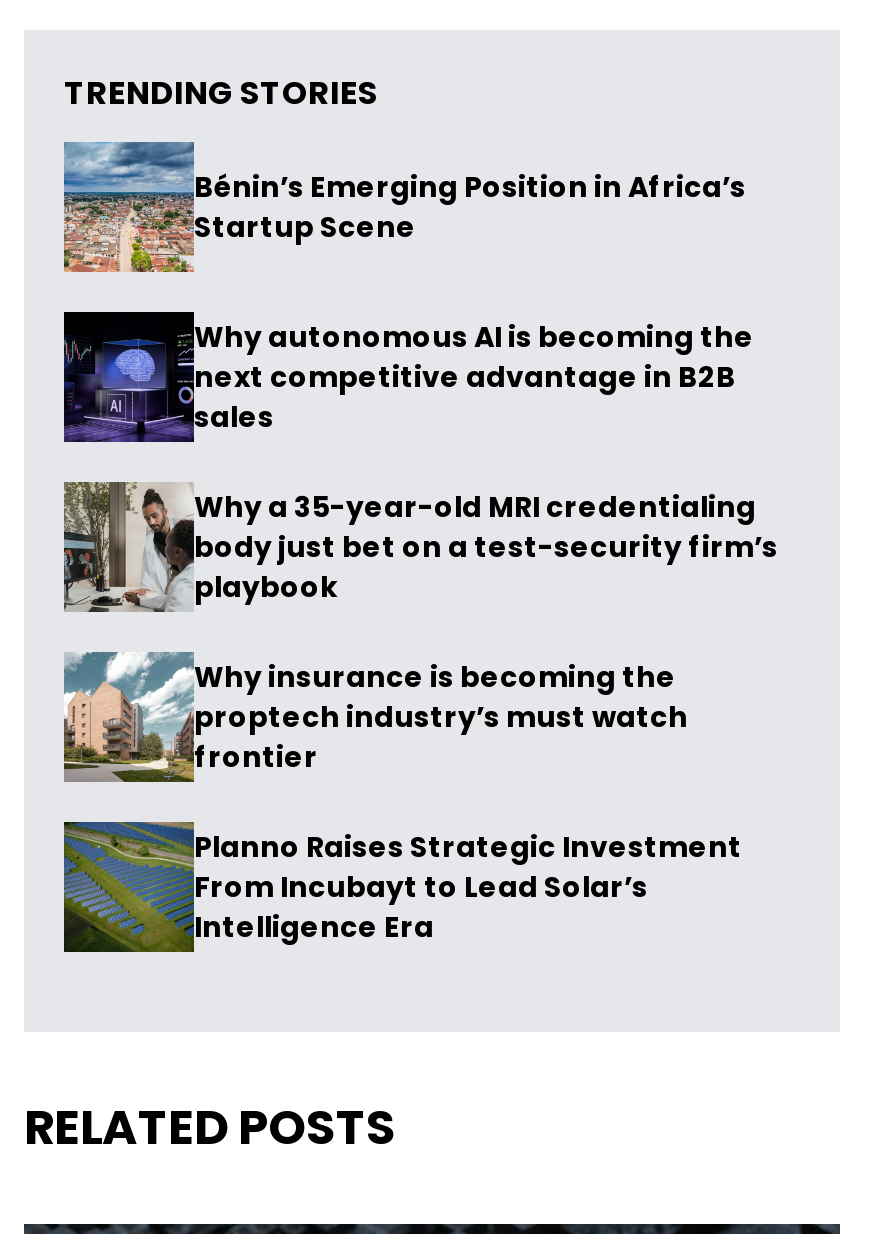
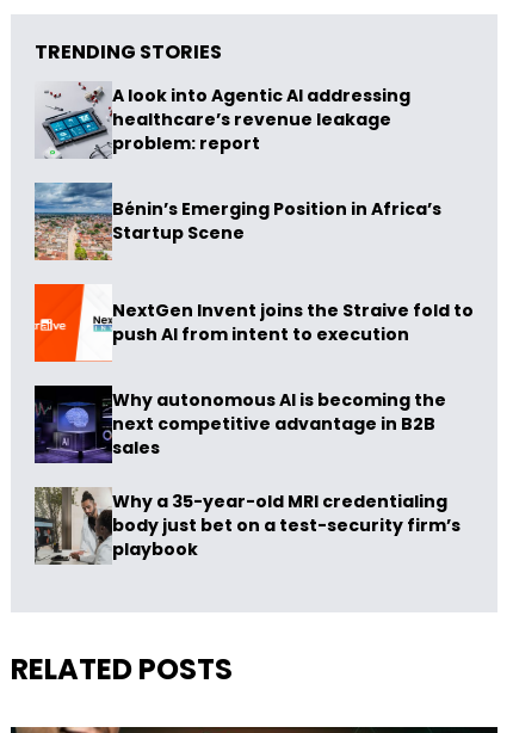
none -> [35,81,410,159] [image] | A look into Agentic AI addressing | healthcare’s revenue leakage | problem: report
moved [60,140,746,276] -> [32,181,441,263]: [image] | Bénin’s Emerging Position in Africa’s | Startup Scene
none -> [33,283,474,363] [image] | NextGen Invent joins the Straive fold to | push AI from intent to execution
moved [62,317,778,607] -> [33,389,461,562]: [image] | Why autonomous AI is becoming the | next competitive advantage in B2B | sales | Why a 35-year-old MRI credentialing | body just bet on a test-security firm’s | playbook
[62,650,742,947] [image] | Why insurance is becoming the | proptech industry’s must watch | frontier | Planno Raises Strategic Investment | From Incubayt to Lead Solar’s | Intelligence Era -> none
[62,820,166,954] [image] -> none

